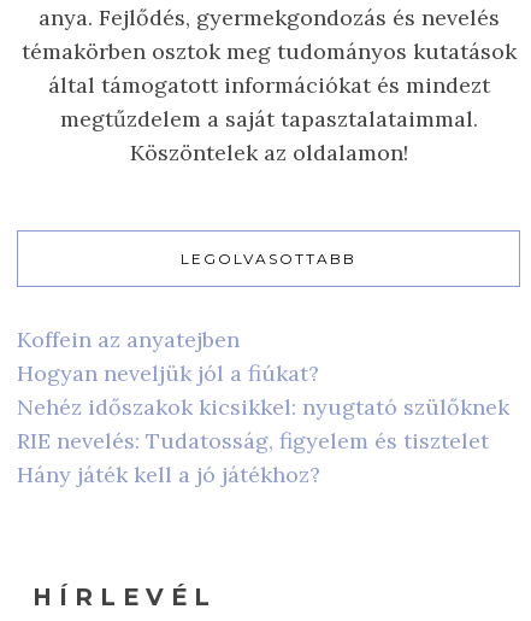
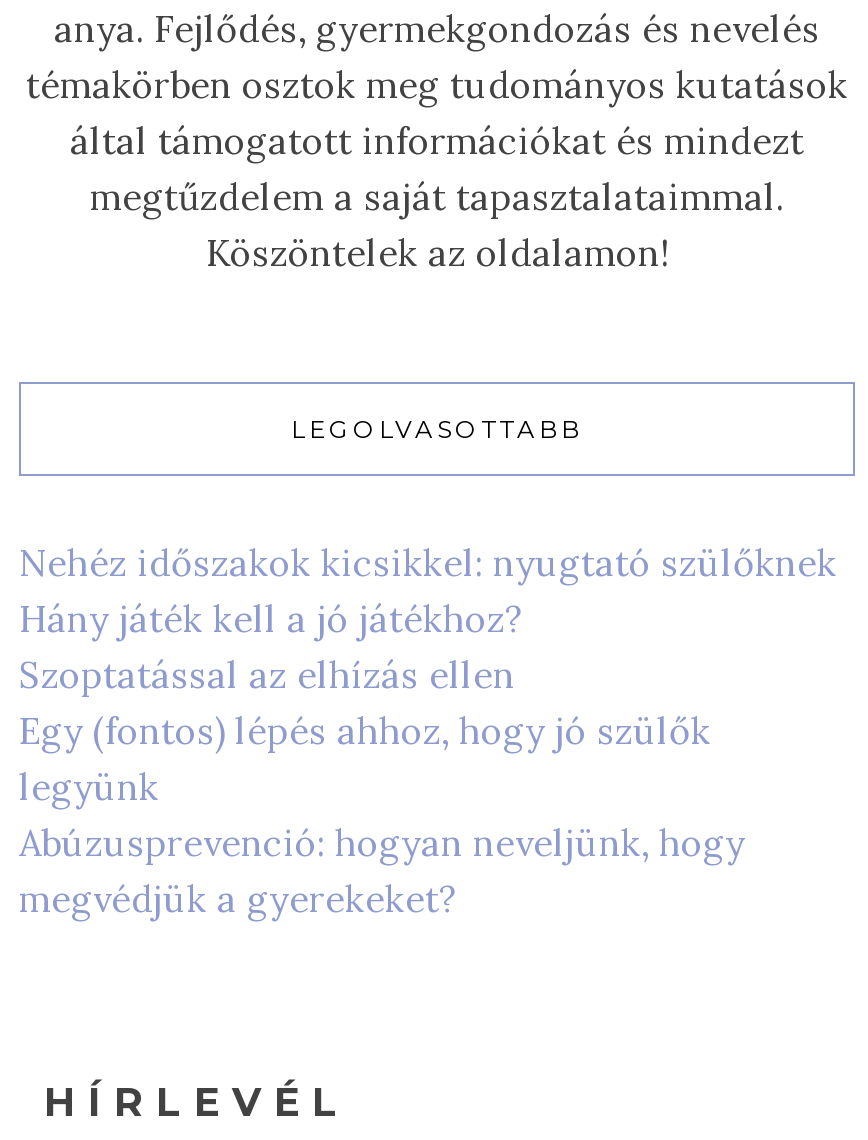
[17,326,319,387] Koffein az anyatejben | Hogyan neveljük jól a fiúkat? -> none
moved [17,393,509,421] -> [19,541,837,587]: Nehéz időszakok kicsikkel: nyugtató szülőknek
[17,427,489,455] RIE nevelés: Tudatosság, figyelem és tisztelet -> none
moved [17,461,320,489] -> [19,597,523,643]: Hány játék kell a jó játékhoz?
none -> [19,653,745,923] Szoptatással az elhízás ellen | Egy (fontos) lépés ahhoz, hogy jó szülők | legyünk | Abúzusprevenció: hogyan neveljünk, hogy | megvédjük a gyerekeket?

